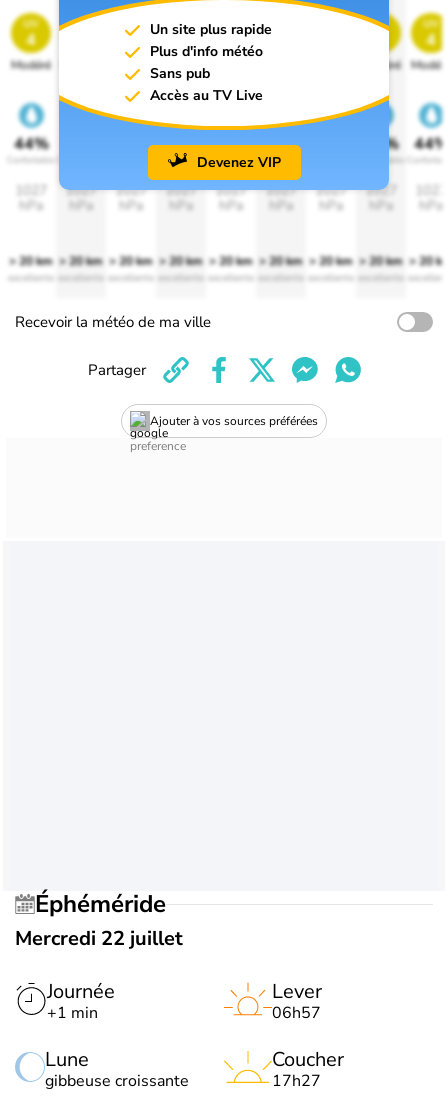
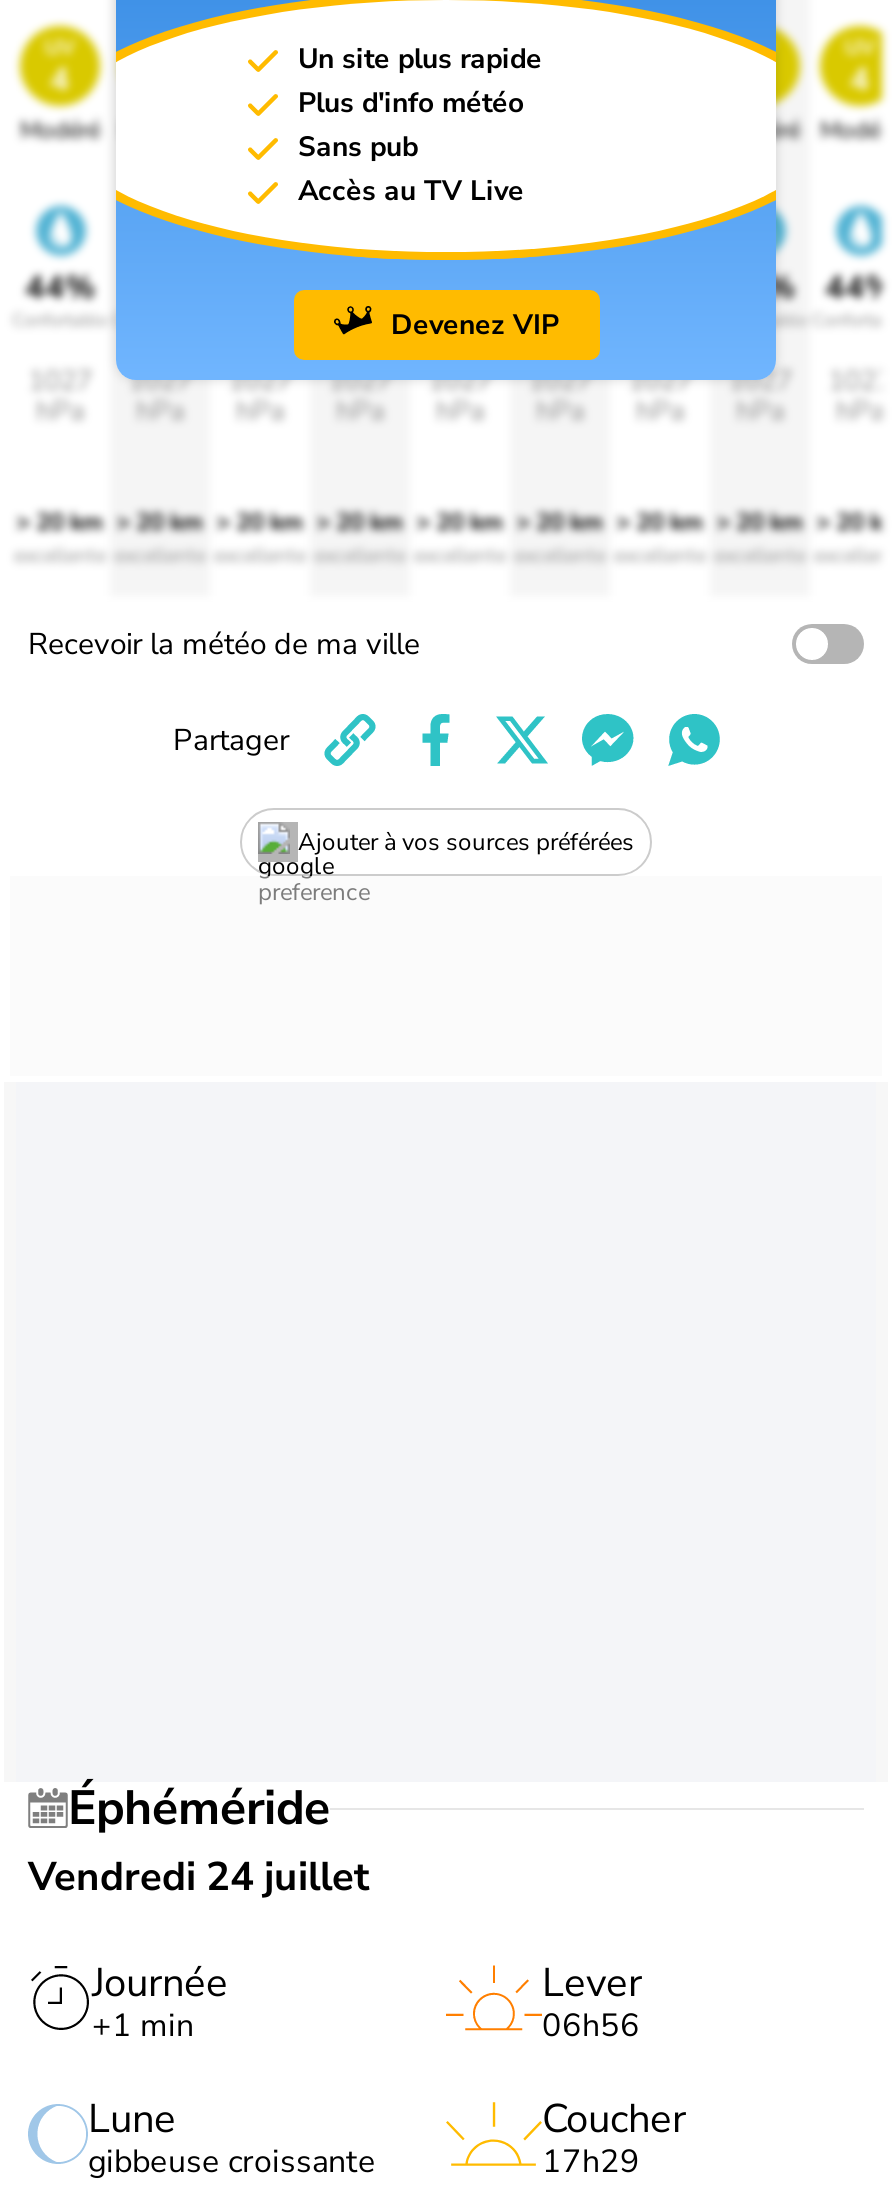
[15,925,183,952] Mercredi 22 juillet -> [28,1850,370,1904] Vendredi 24 juillet
[272,1002,321,1024] 06h57 -> [542,2004,640,2048] 06h56
[272,1070,321,1092] 17h27 -> [542,2140,640,2184] 17h29

